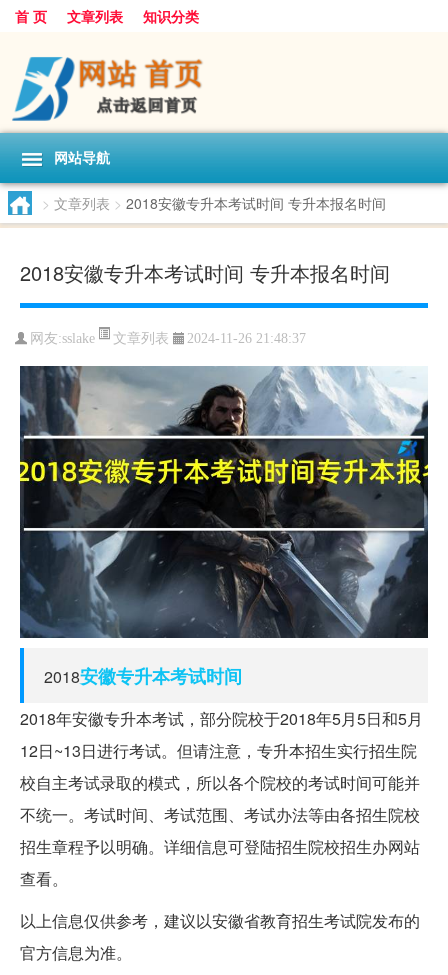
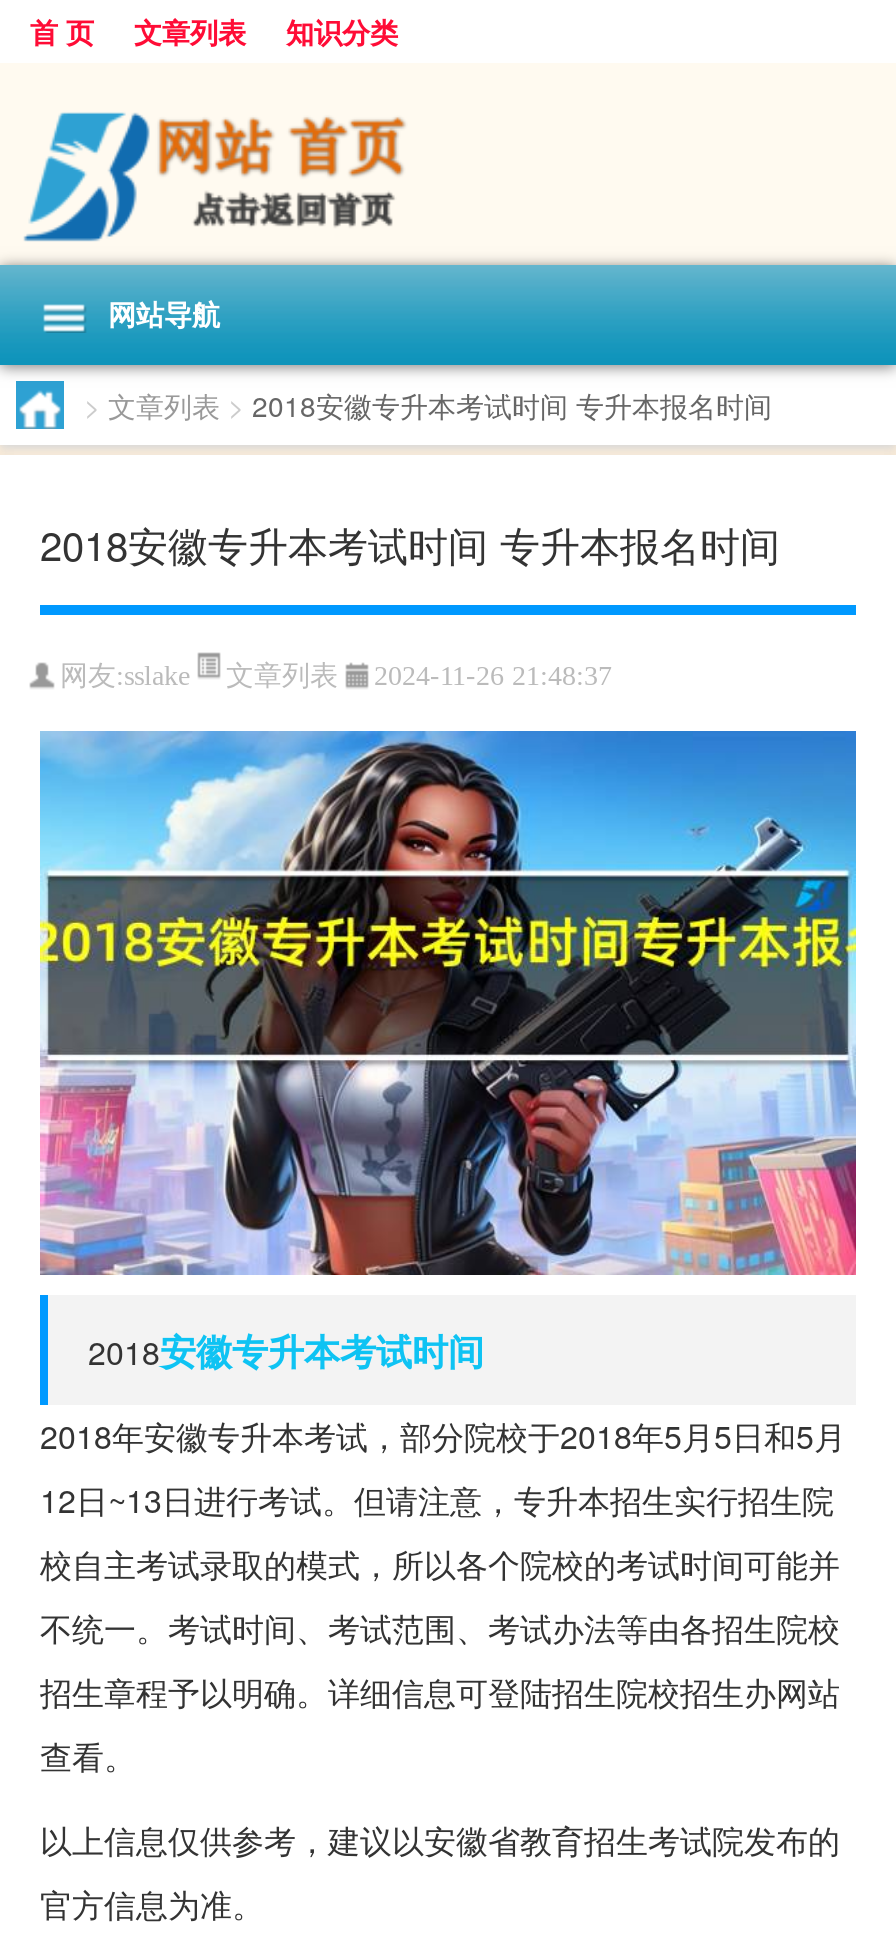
[19,365,429,639] [image] -> [38,729,858,1277] [image]

